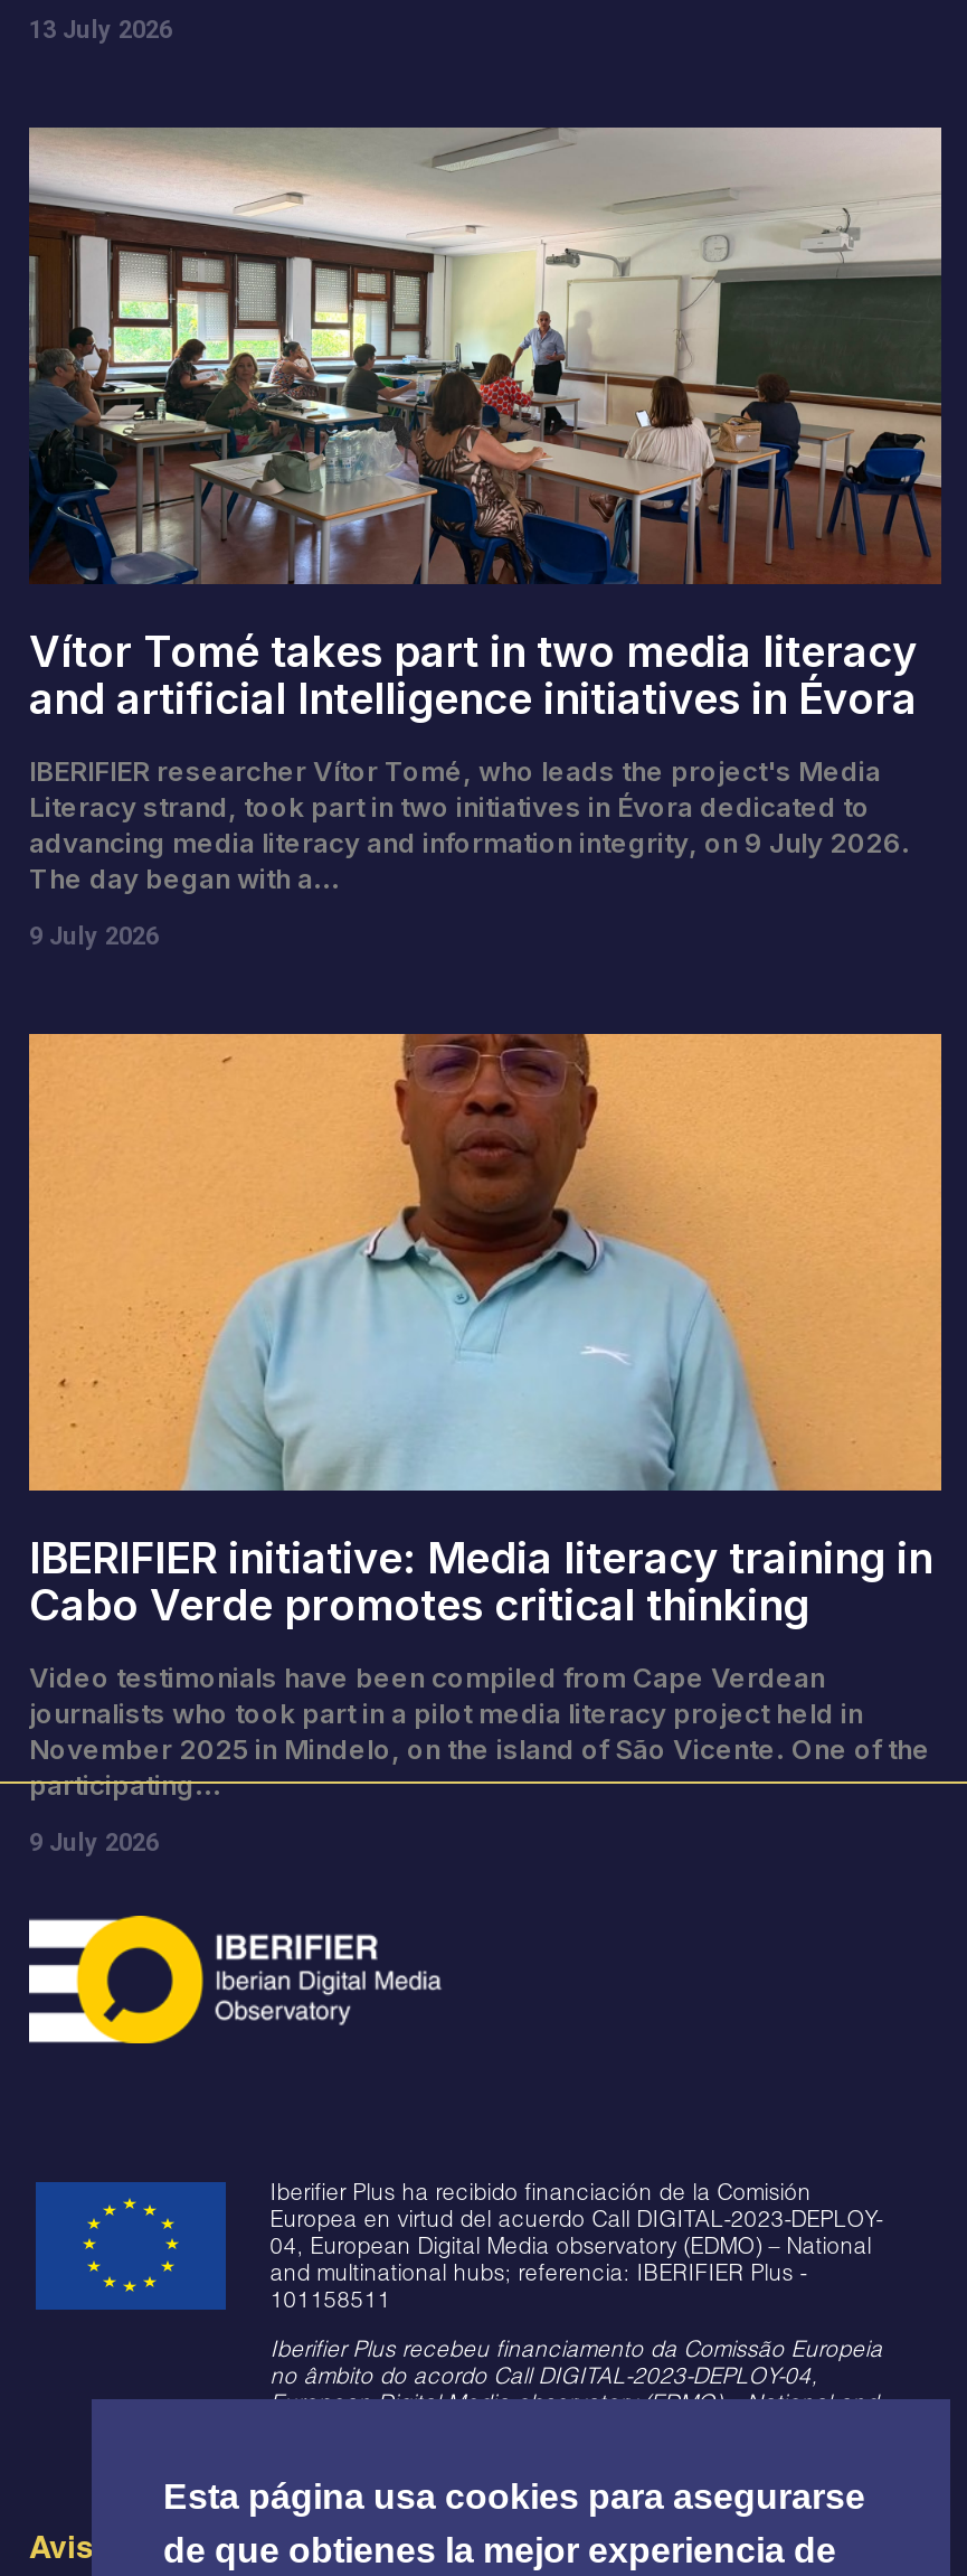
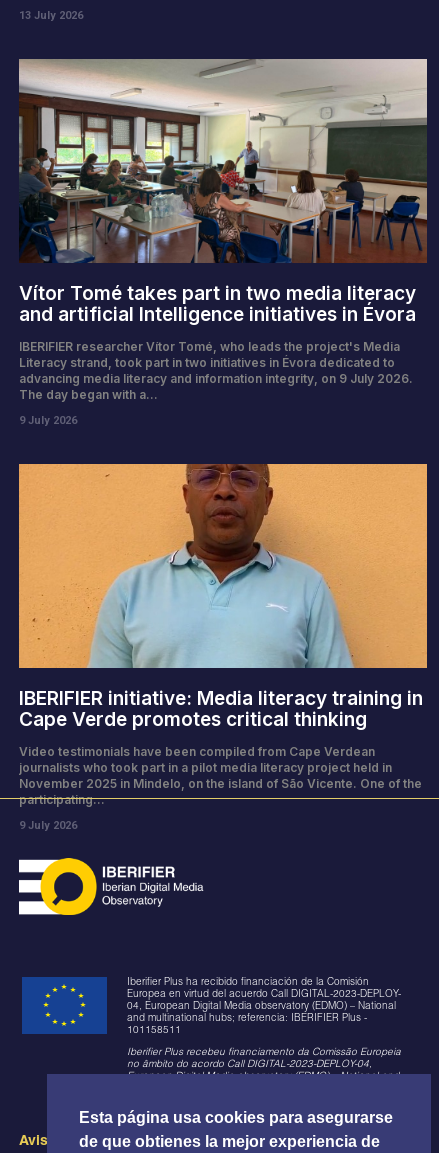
[29,1580,809,1631] Cabo Verde promotes critical thinking -> [19,708,367,731] Cape Verde promotes critical thinking

